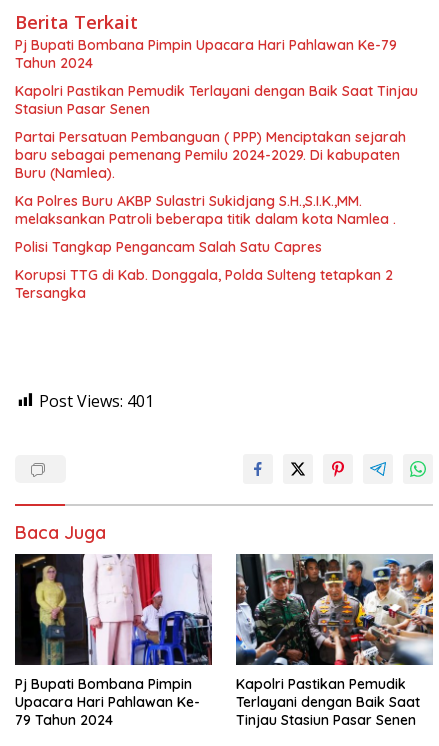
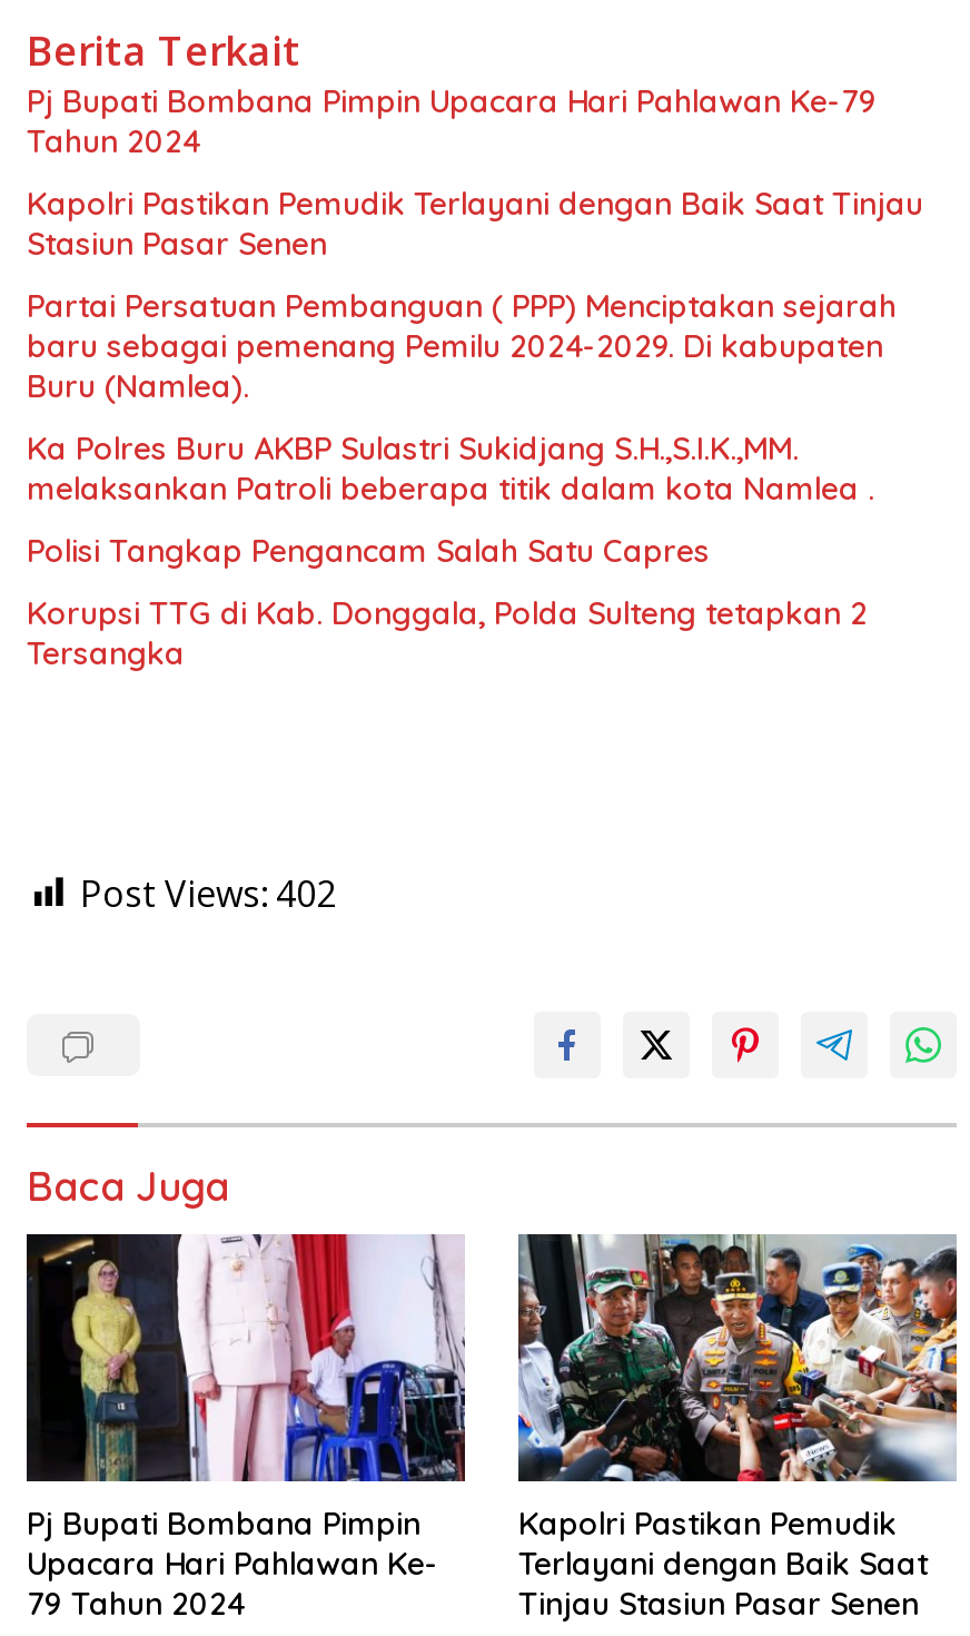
[39,390,154,412] Post Views: 401 -> [80,869,336,917] Post Views: 402

